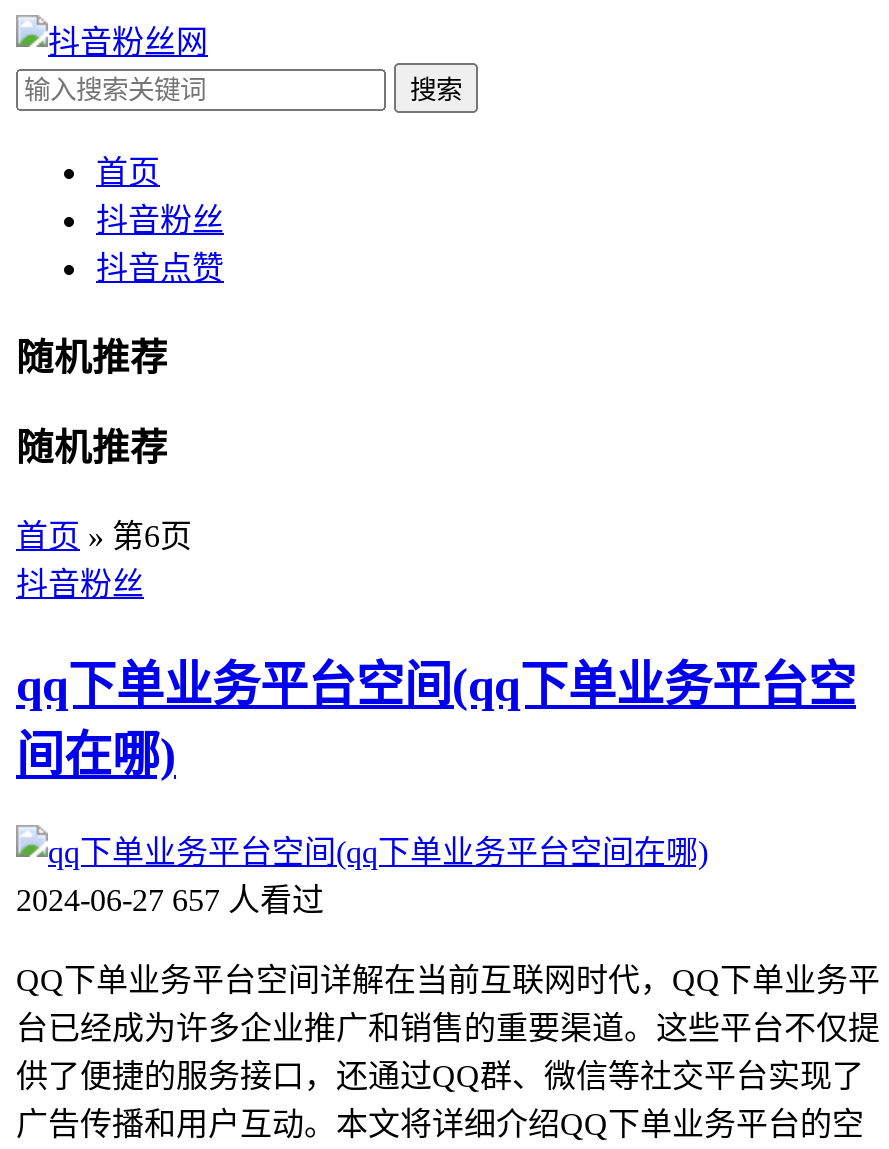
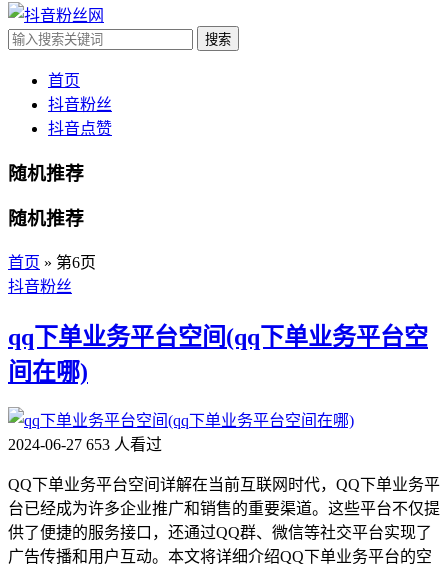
[16,883,324,917] 2024-06-27 657 人看过 -> [8,436,162,453] 2024-06-27 653 人看过

